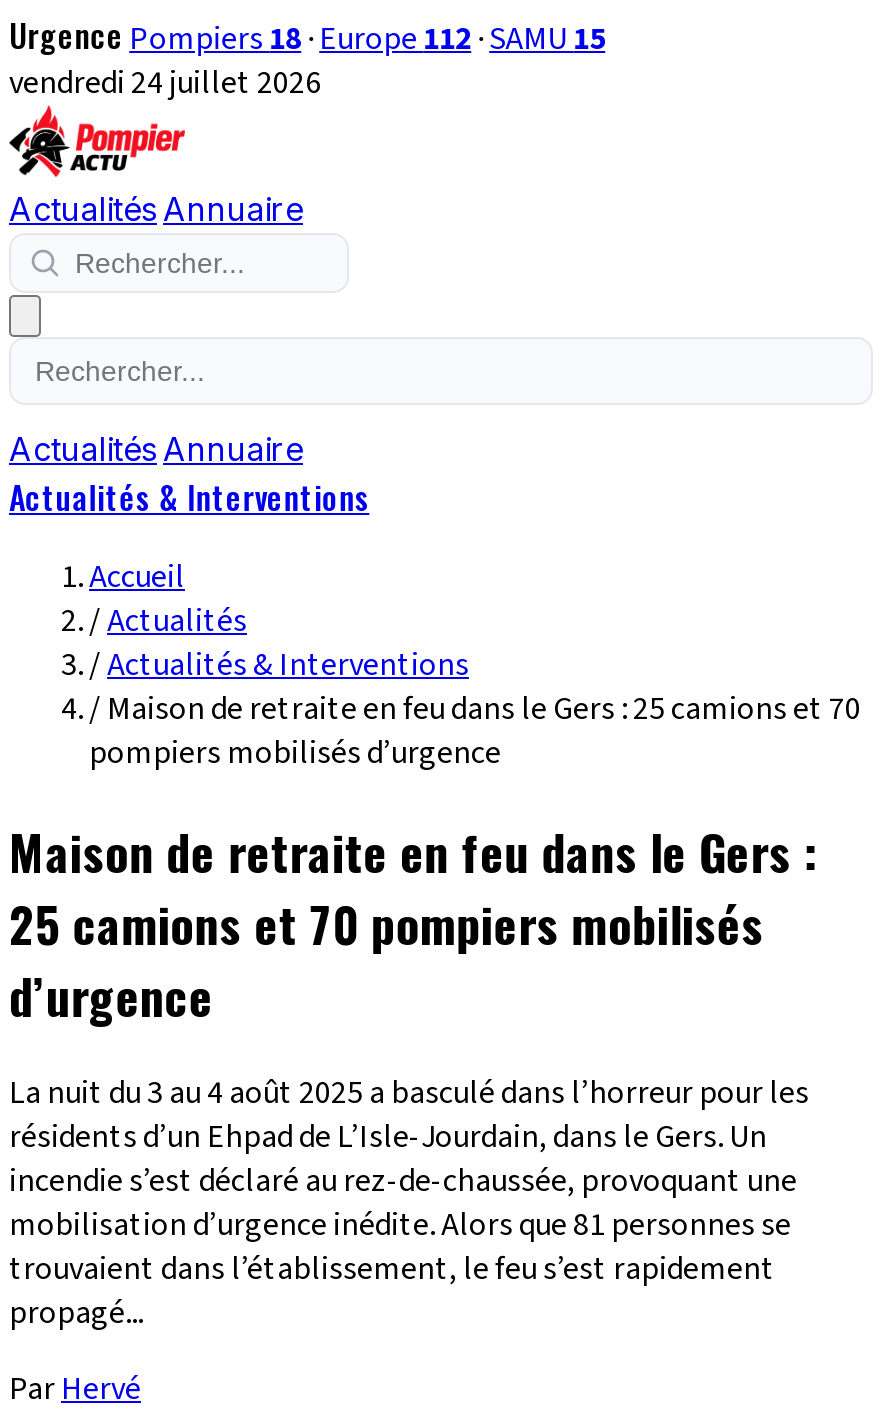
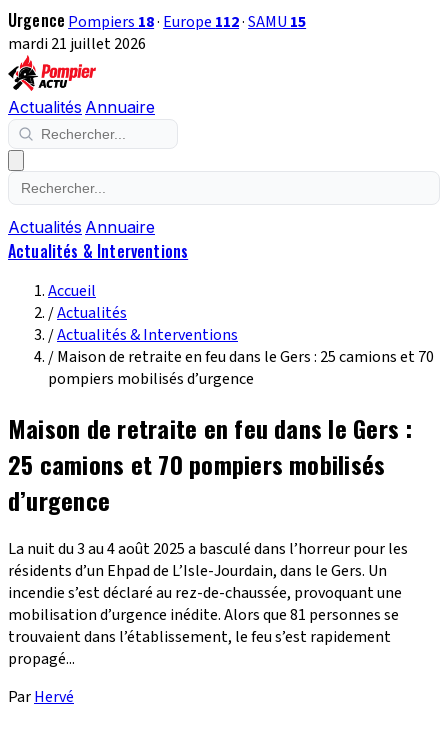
[9,61,321,105] vendredi 24 juillet 2026 -> [8,33,146,55] mardi 21 juillet 2026

